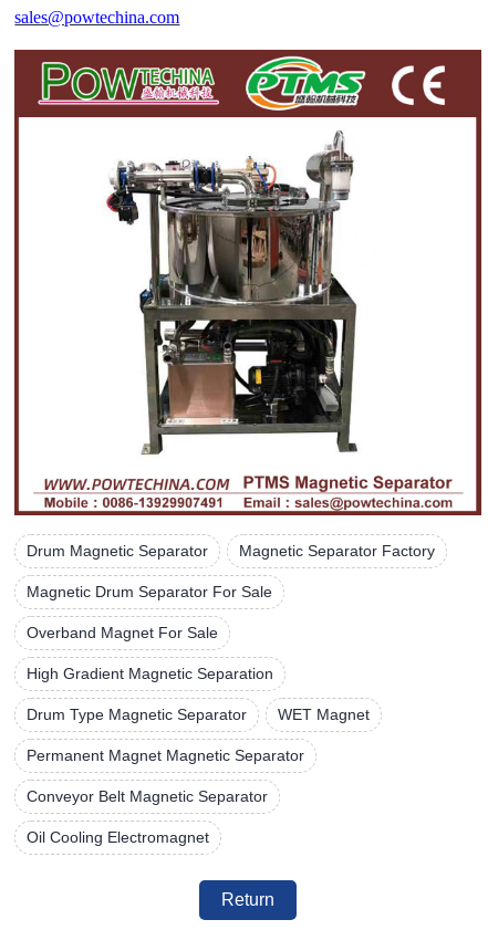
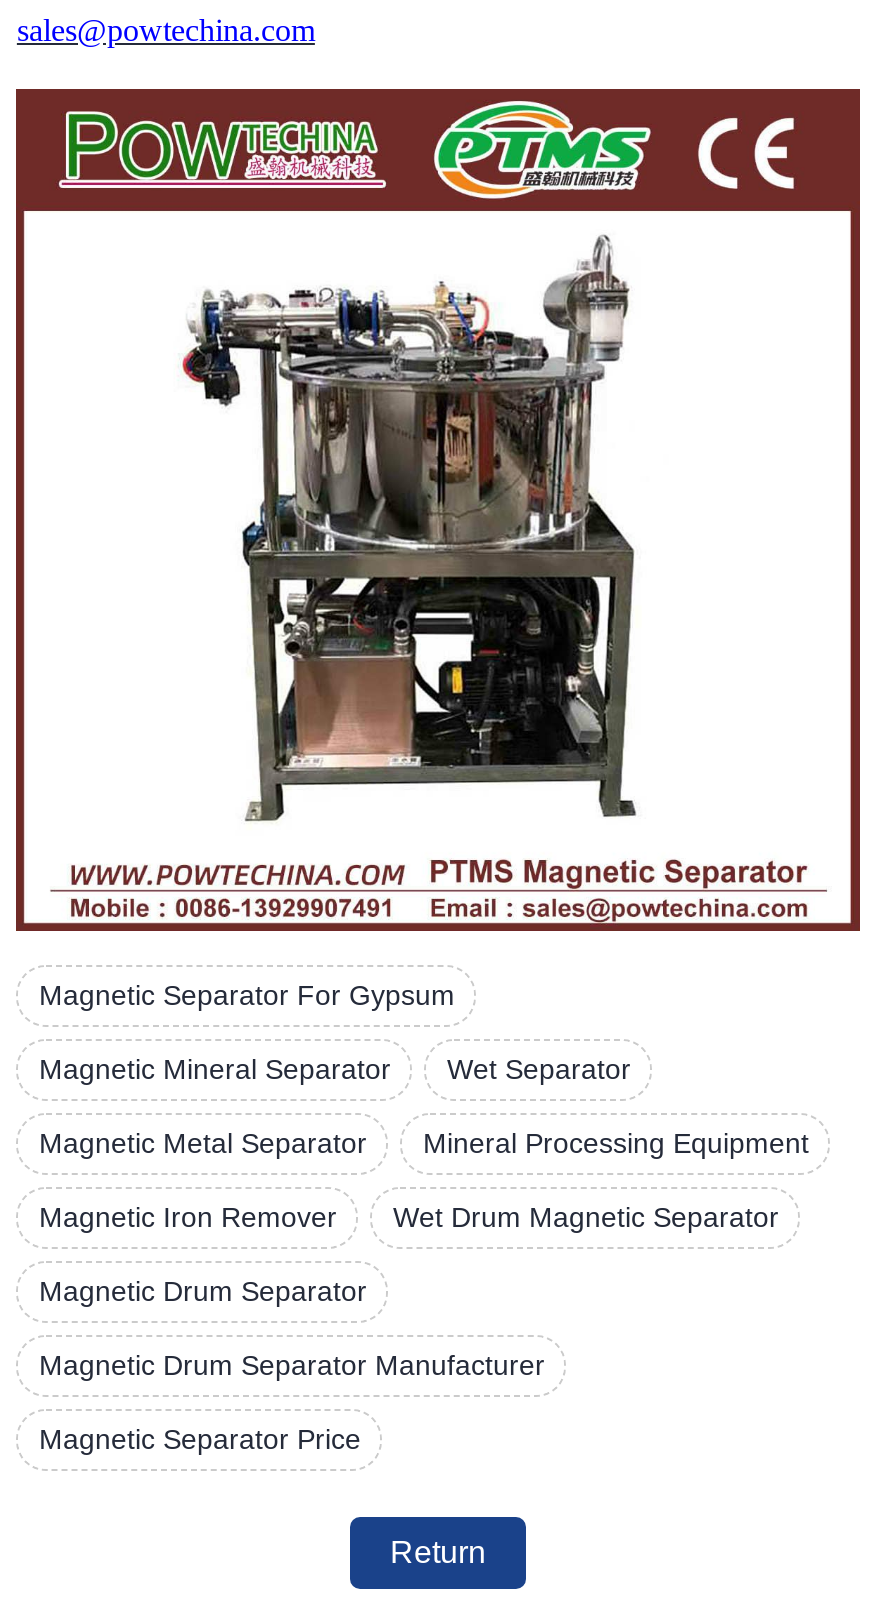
[27,542,435,846] Drum Magnetic Separator | Magnetic Separator Factory | Magnetic Drum Separator For Sale | Overband Magnet For Sale | High Gradient Magnetic Separation | Drum Type Magnetic Separator | WET Magnet | Permanent Magnet Magnetic Separator | Conveyor Belt Magnetic Separator | Oil Cooling Electromagnet -> [39,979,809,1455] Magnetic Separator For Gypsum | Magnetic Mineral Separator | Wet Separator | Magnetic Metal Separator | Mineral Processing Equipment | Magnetic Iron Remover | Wet Drum Magnetic Separator | Magnetic Drum Separator | Magnetic Drum Separator Manufacturer | Magnetic Separator Price

